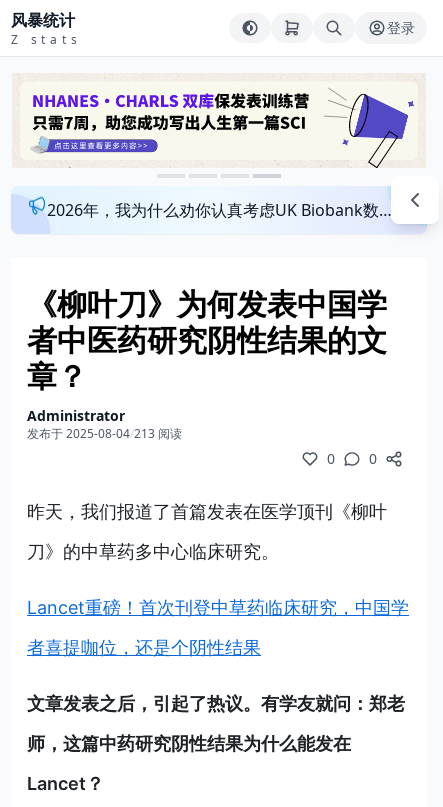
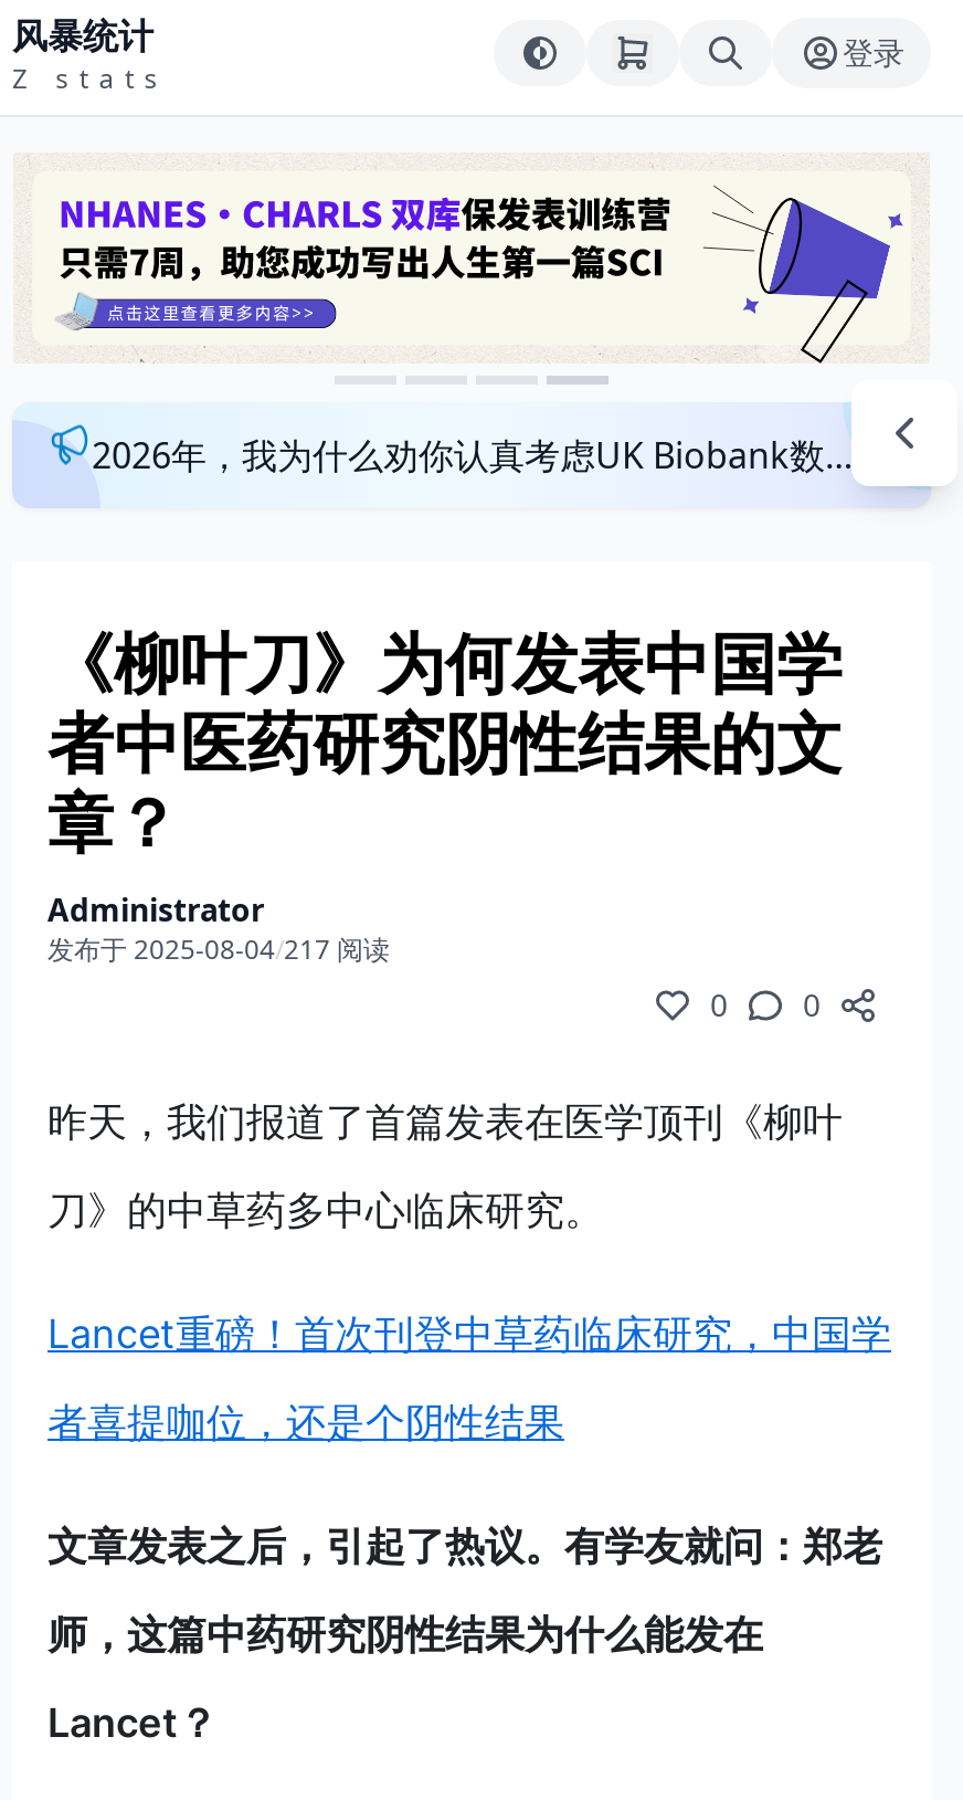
[27,425,182,442] 发布于 2025-08-04 / 213 阅读 -> [47,930,390,968] 发布于 2025-08-04 / 217 阅读

